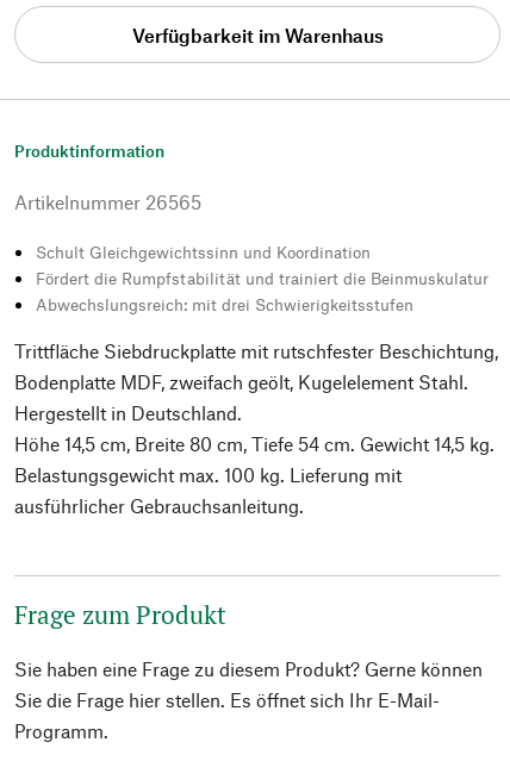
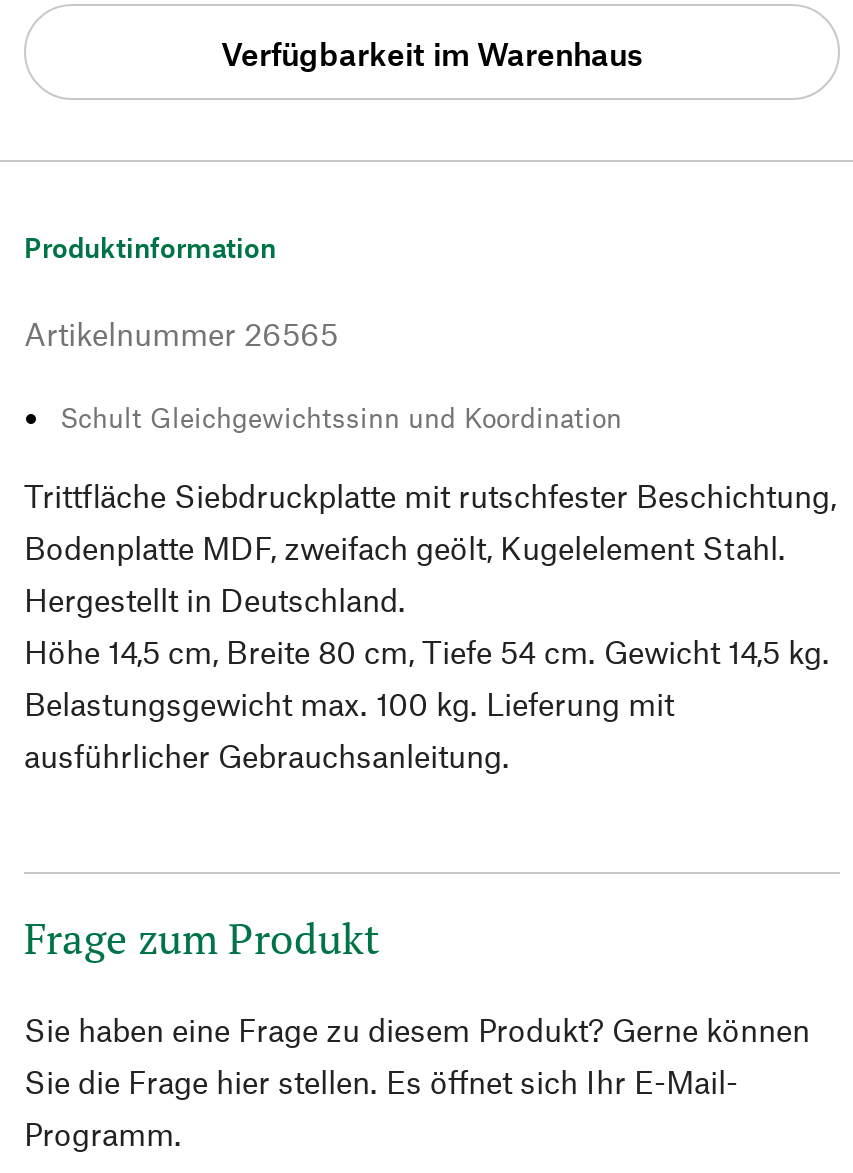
[36,268,489,314] Fördert die Rumpfstabilität und trainiert die Beinmuskulatur | Abwechslungsreich: mit drei Schwierigkeitsstufen -> none

